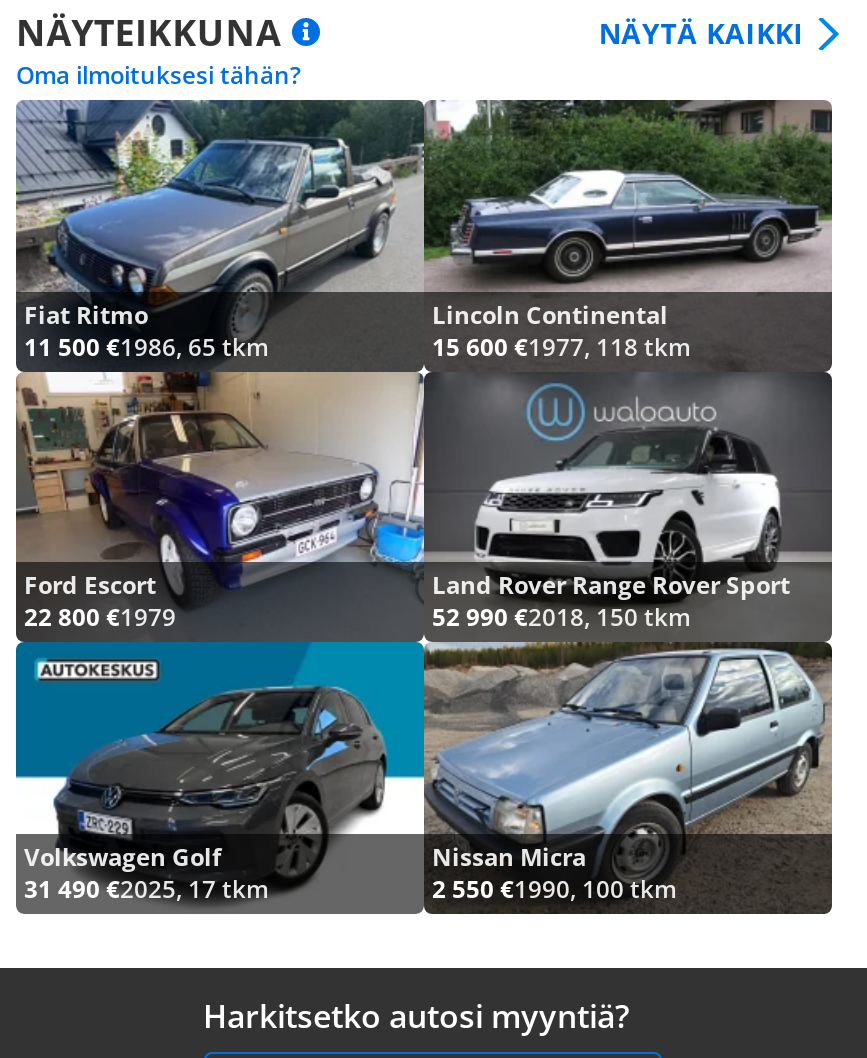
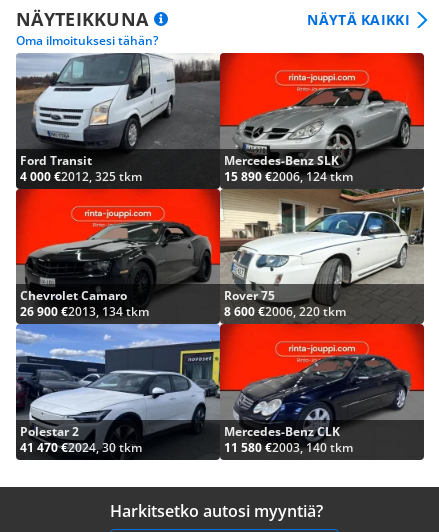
[14,98,834,914] [image] | Fiat Ritmo | 11 500 €1986, 65 tkm -> [15,52,425,459] [image] | Ford Transit | 4 000 €2012, 325 tkm
[432,298,690,364] Lincoln Continental | 15 600 €1977, 118 tkm -> [224,152,353,185] Mercedes-Benz SLK | 15 890 €2006, 124 tkm
[24,568,176,634] Ford Escort | 22 800 €1979 -> [20,287,149,320] Chevrolet Camaro | 26 900 €2013, 134 tkm
[432,568,790,634] Land Rover Range Rover Sport | 52 990 €2018, 150 tkm -> [224,287,346,320] Rover 75 | 8 600 €2006, 220 tkm
[24,839,268,905] Volkswagen Golf | 31 490 €2025, 17 tkm -> [20,422,142,455] Polestar 2 | 41 470 €2024, 30 tkm
[432,839,676,905] Nissan Micra | 2 550 €1990, 100 tkm -> [224,422,353,455] Mercedes-Benz CLK | 11 580 €2003, 140 tkm

